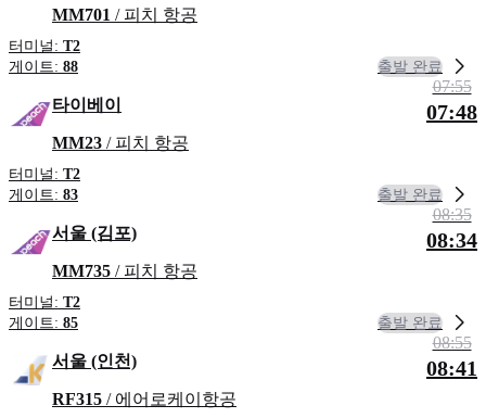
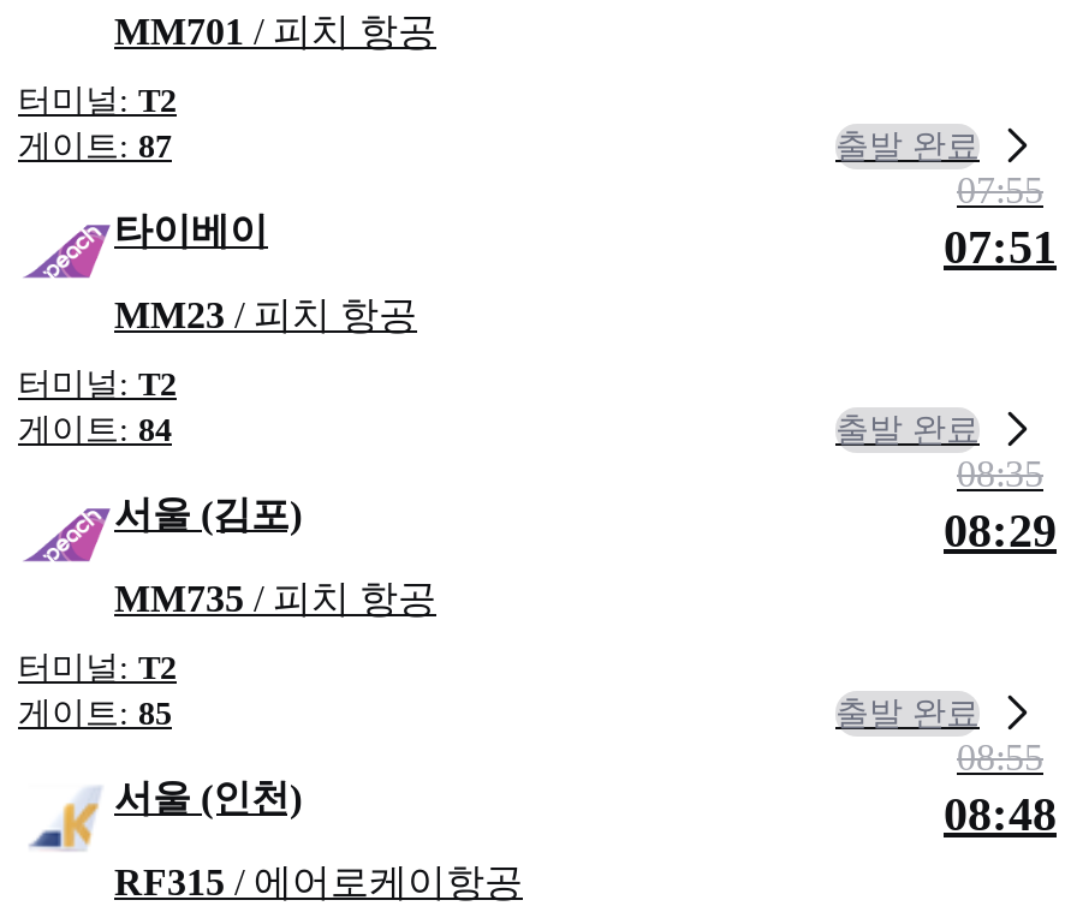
[9,59,78,75] 게이트: 88 -> [18,129,172,165] 게이트: 87
[426,100,477,124] 07:48 -> [944,220,1057,273] 07:51
[9,187,78,203] 게이트: 83 -> [18,413,172,449] 게이트: 84
[426,228,477,252] 08:34 -> [944,504,1057,557] 08:29
[426,356,477,380] 08:41 -> [944,788,1057,840] 08:48

